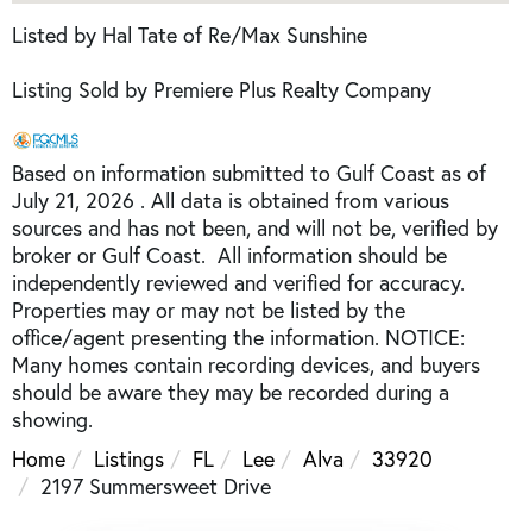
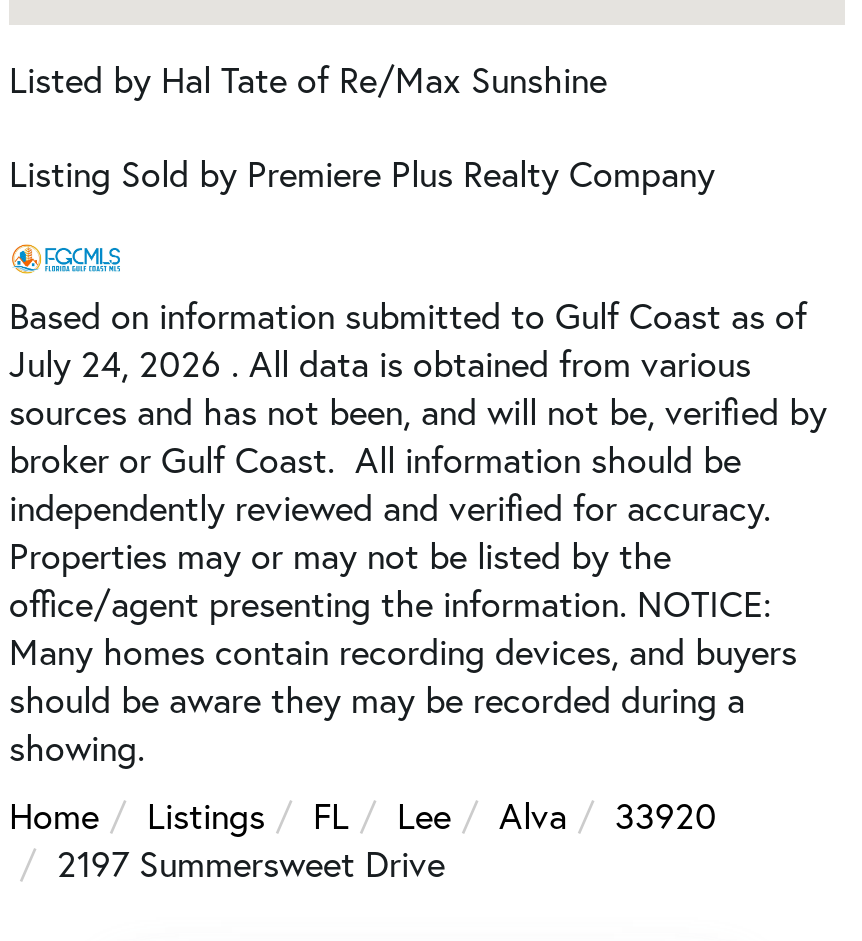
[12,187,449,214] July 21, 2026 . All data is obtained from various -> [9,339,751,387] July 24, 2026 . All data is obtained from various

